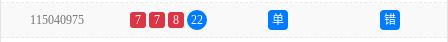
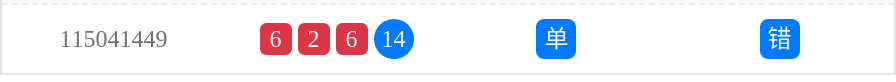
[30,13,84,27] 115040975 -> [60,25,168,53] 115041449
[135,13,141,27] 7 -> [270,25,282,53] 6
[154,13,160,27] 7 -> [308,25,320,53] 2
[173,13,179,27] 8 -> [346,25,358,53] 6
[191,13,203,27] 22 -> [382,25,406,53] 14

